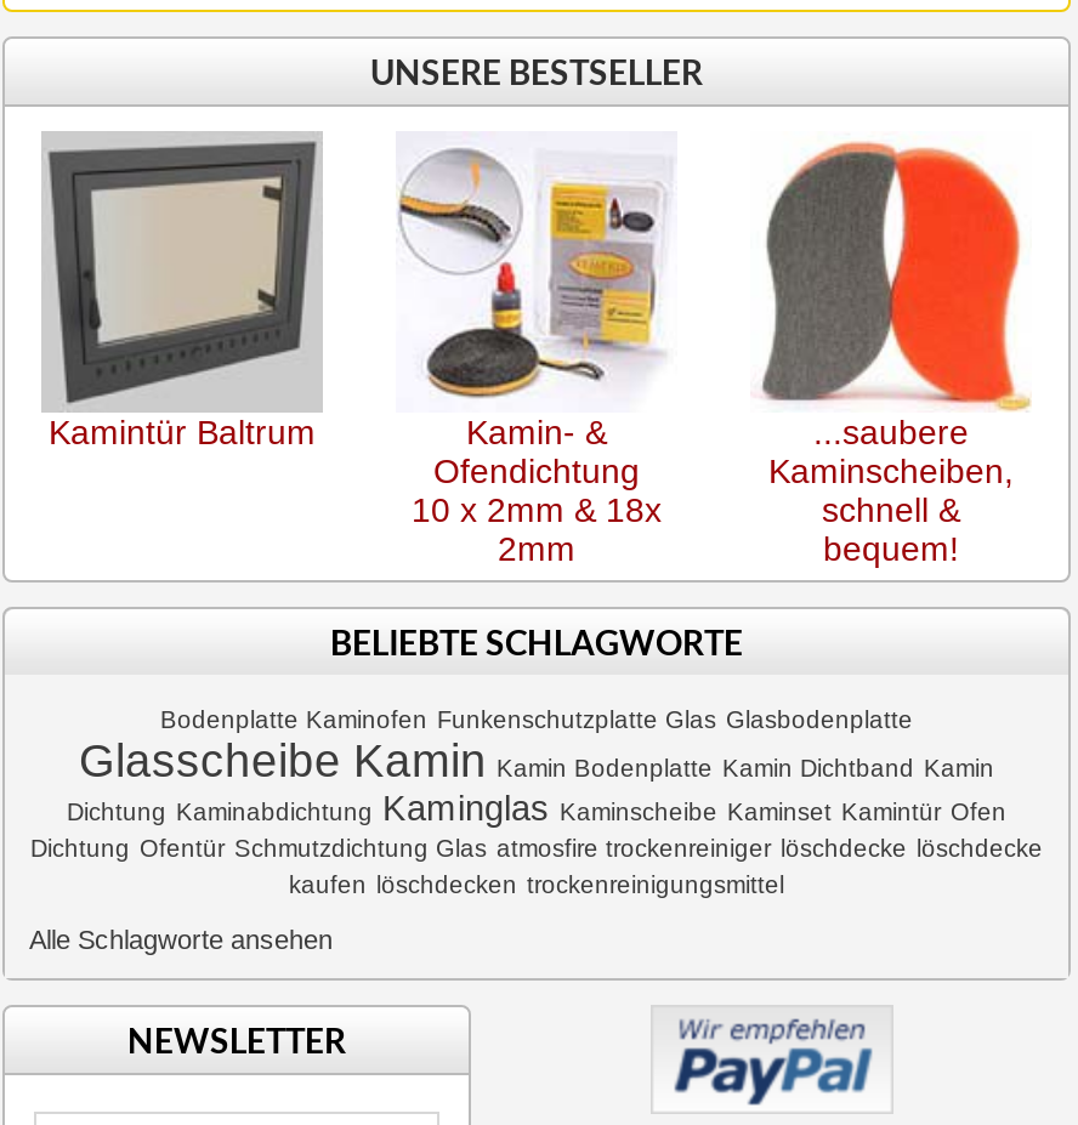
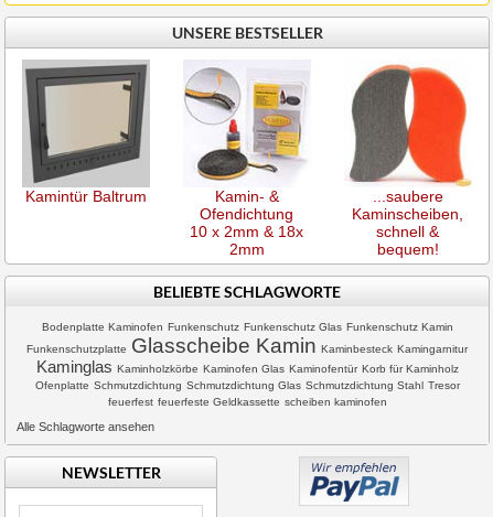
[30,706,1043,898] Bodenplatte Kaminofen Funkenschutzplatte Glas Glasbodenplatte | Glasscheibe Kamin Kamin Bodenplatte Kamin Dichtband Kamin | Dichtung Kaminabdichtung Kaminglas Kaminscheibe Kaminset Kamintür Ofen | Dichtung Ofentür Schmutzdichtung Glas atmosfire trockenreiniger löschdecke löschdecke | kaufen löschdecken trockenreinigungsmittel -> [26,321,468,408] Bodenplatte Kaminofen Funkenschutz Funkenschutz Glas Funkenschutz Kamin | Funkenschutzplatte Glasscheibe Kamin Kaminbesteck Kamingarnitur | Kaminglas Kaminholzkörbe Kaminofen Glas Kaminofentür Korb für Kaminholz | Ofenplatte Schmutzdichtung Schmutzdichtung Glas Schmutzdichtung Stahl Tresor | feuerfest feuerfeste Geldkassette scheiben kaminofen

